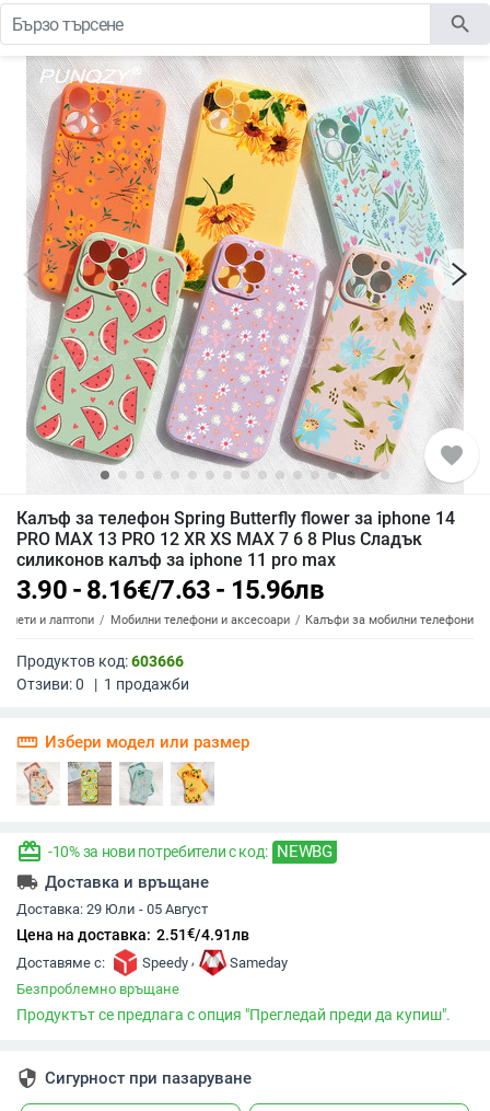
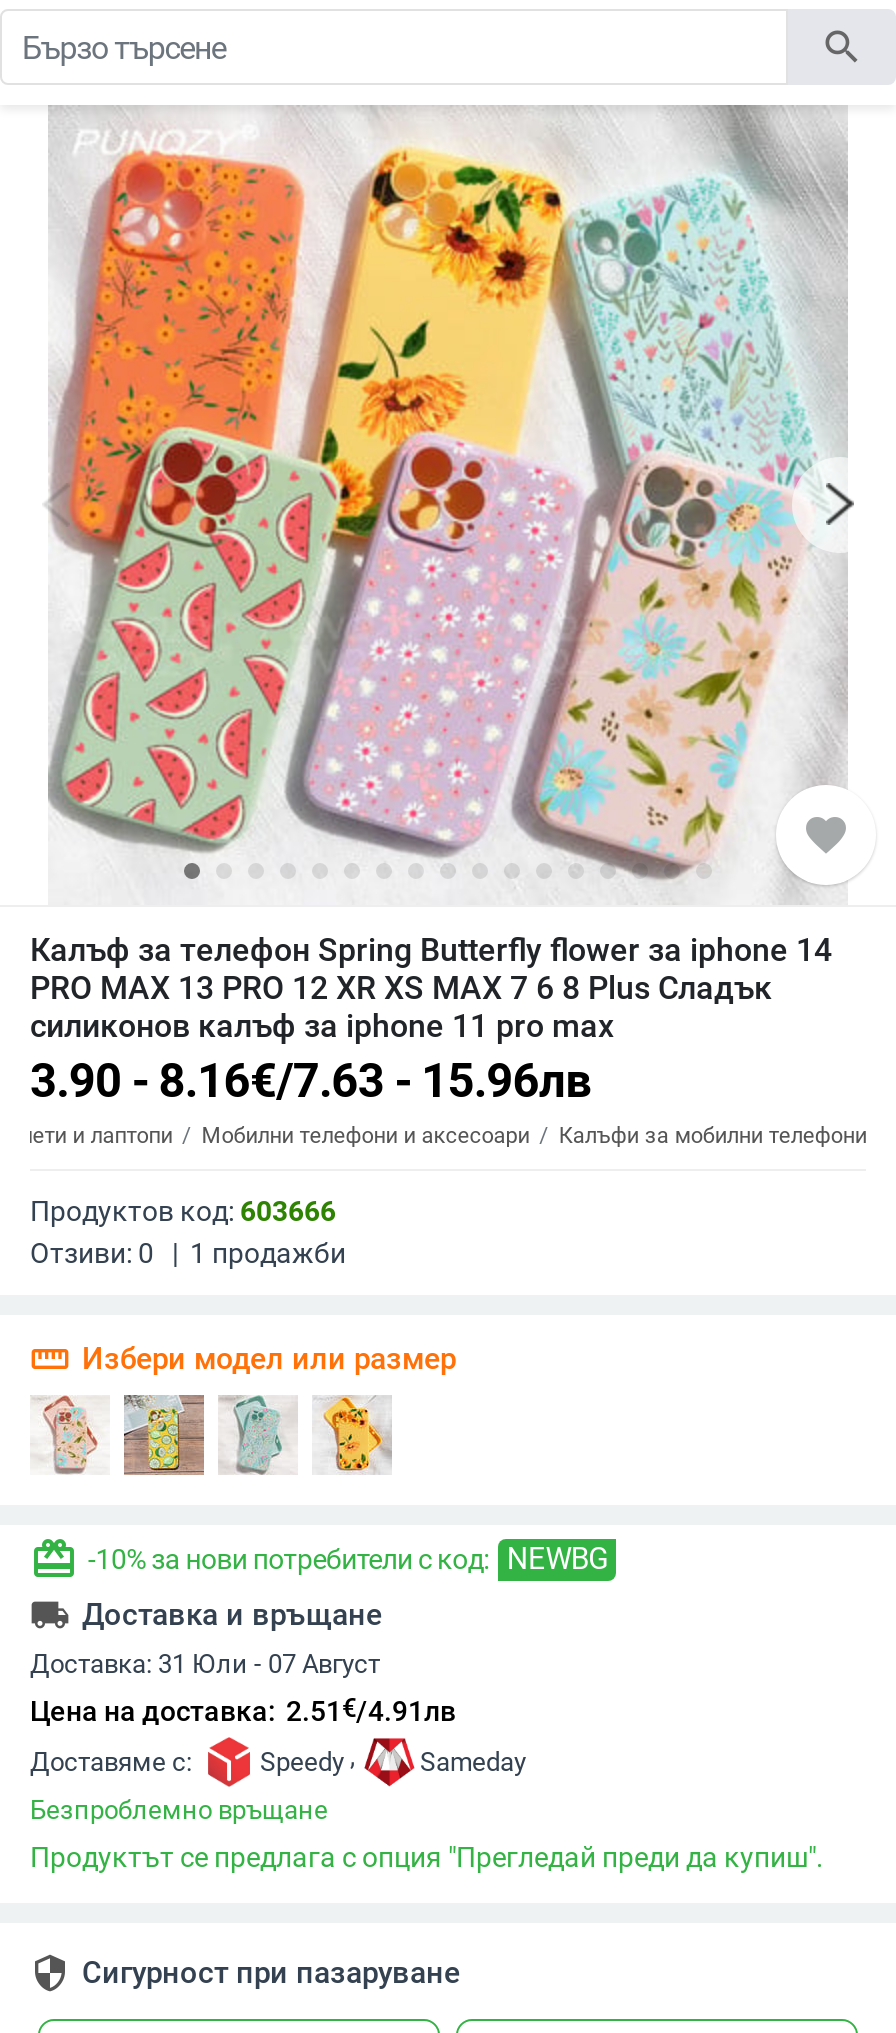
[16,901,208,917] Доставка: 29 Юли - 05 Август -> [30,1649,380,1679] Доставка: 31 Юли - 07 Август

